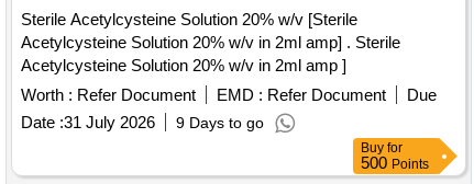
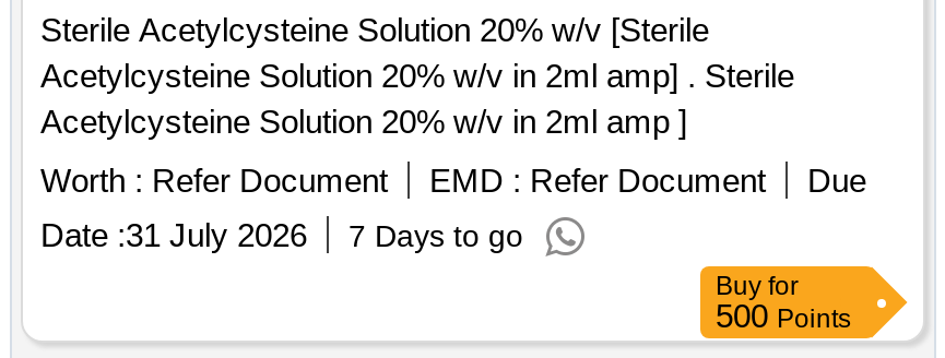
[21,113,264,132] Date : 31 July 2026 9 Days to go -> [40,217,523,254] Date : 31 July 2026 7 Days to go

